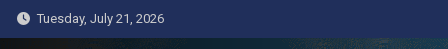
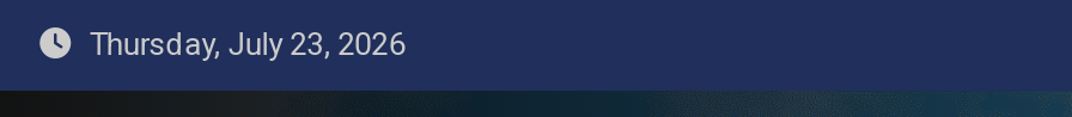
[31,11,164,26] Tuesday, July 21, 2026 -> [75,26,405,62] Thursday, July 23, 2026

